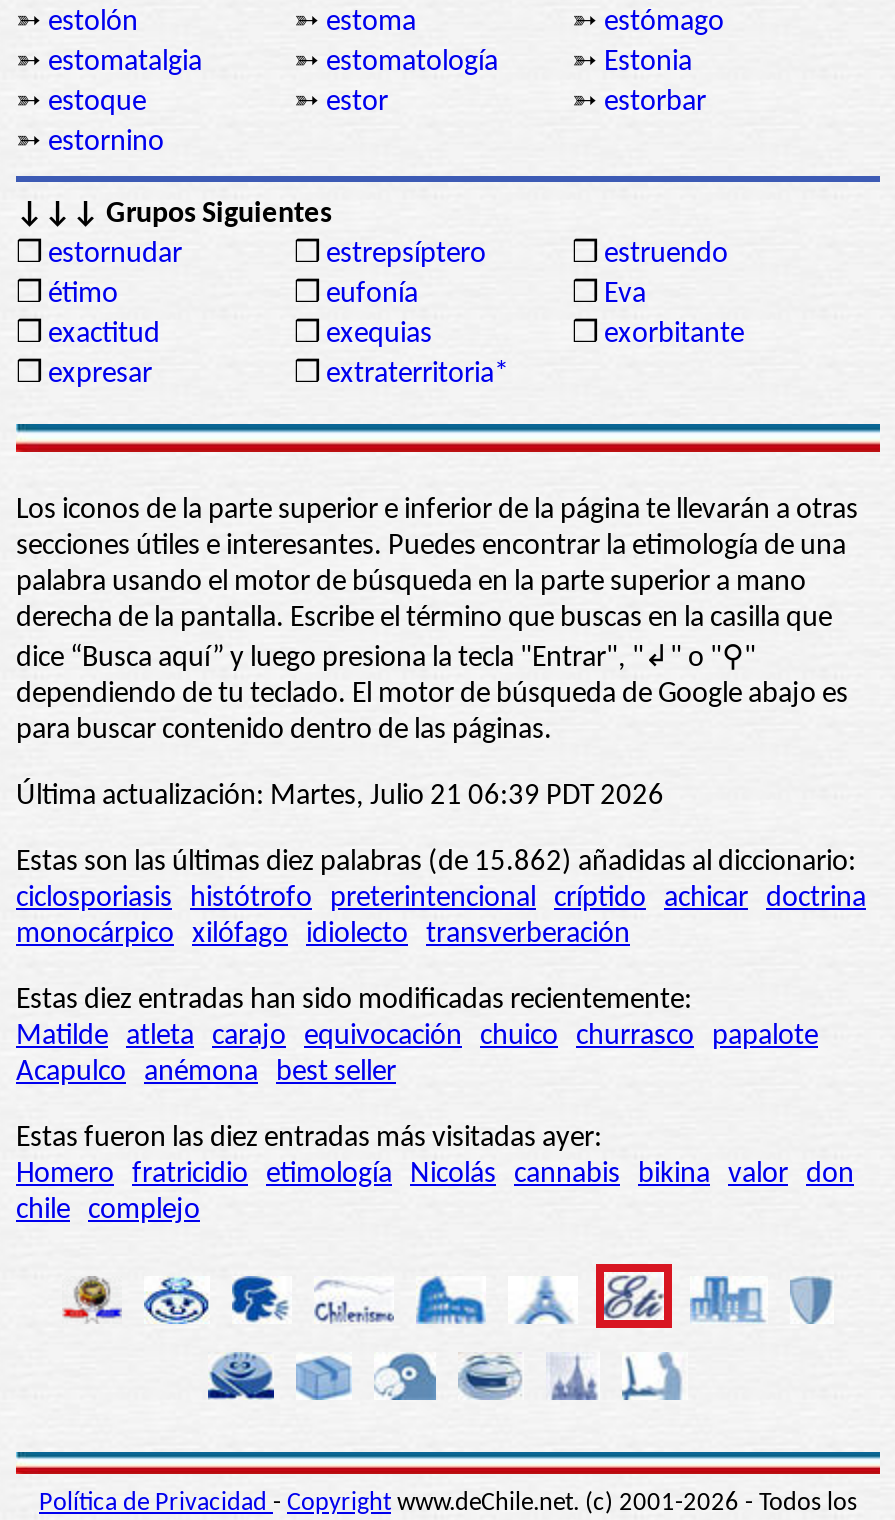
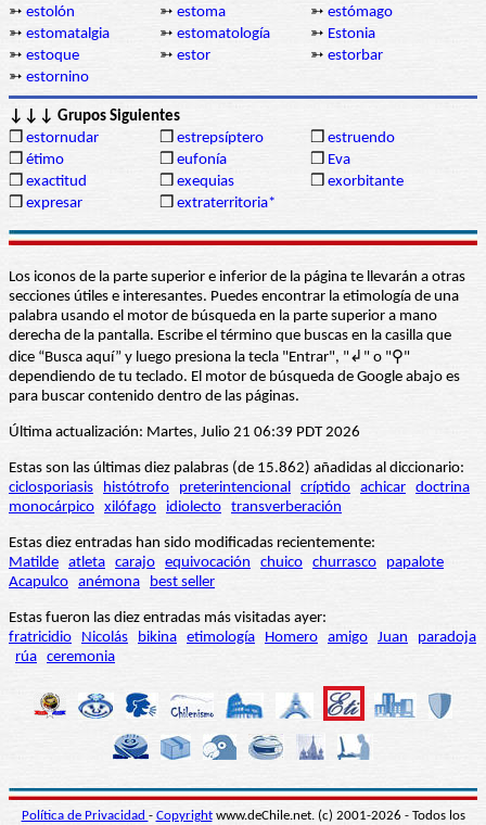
[16,1159,854,1225] Homero fratricidio etimología Nicolás cannabis bikina valor don | chile complejo -> [9,629,476,665] fratricidio Nicolás bikina etimología Homero amigo Juan paradoja | rúa ceremonia

